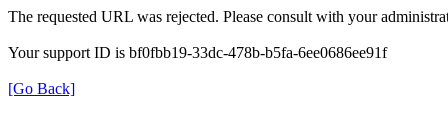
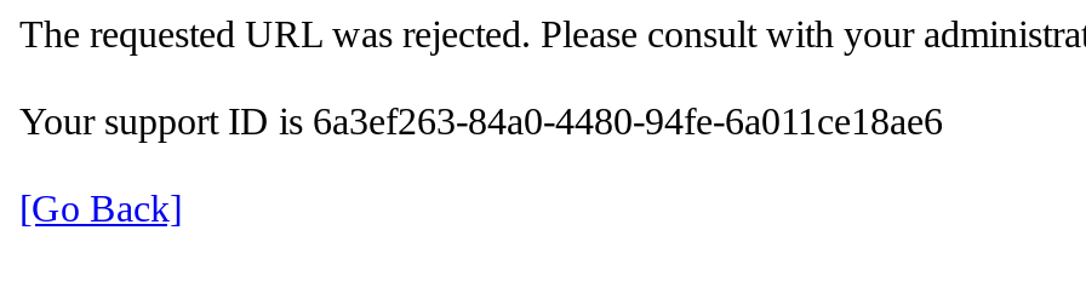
[8,44,387,61] Your support ID is bf0fbb19-33dc-478b-b5fa-6ee0686ee91f -> [19,100,943,142] Your support ID is 6a3ef263-84a0-4480-94fe-6a011ce18ae6

